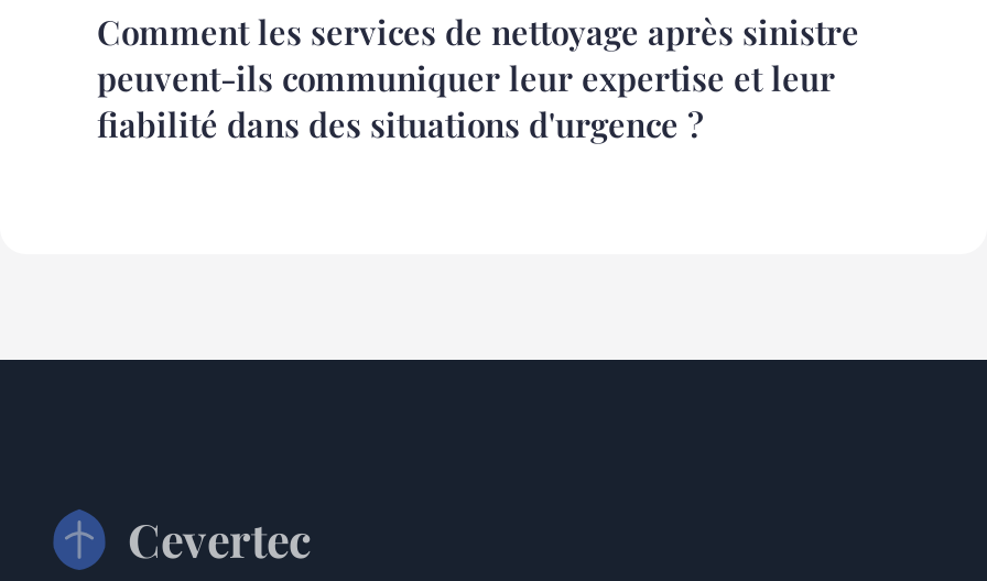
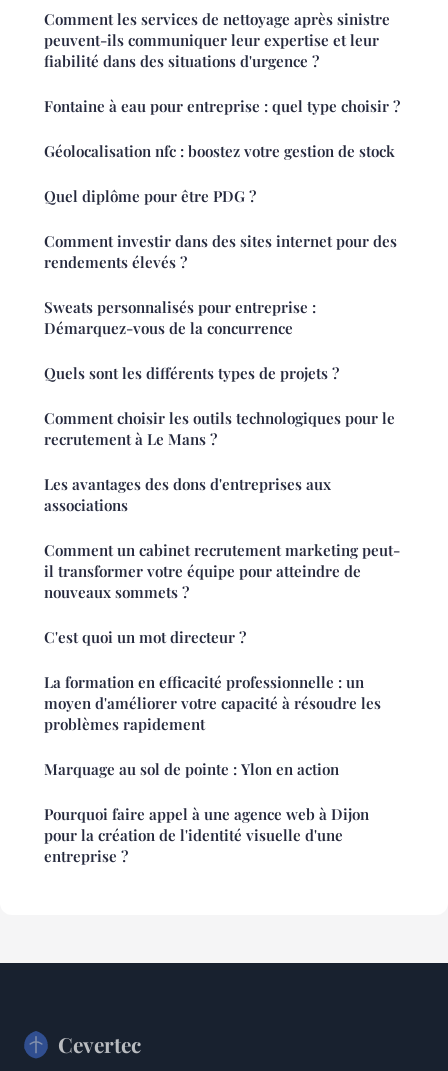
none -> [44,96,400,866] Fontaine à eau pour entreprise : quel type choisir ? | Géolocalisation nfc : boostez votre gestion de stock | Quel diplôme pour être PDG ? | Comment investir dans des sites internet pour des | rendements élevés ? | Sweats personnalisés pour entreprise : | Démarquez-vous de la concurrence | Quels sont les différents types de projets ? | Comment choisir les outils technologiques pour le | recrutement à Le Mans ? | Les avantages des dons d'entreprises aux | associations | Comment un cabinet recrutement marketing peut- | il transformer votre équipe pour atteindre de | nouveaux sommets ? | C'est quoi un mot directeur ? | La formation en efficacité professionnelle : un | moyen d'améliorer votre capacité à résoudre les | problèmes rapidement | Marquage au sol de pointe : Ylon en action | Pourquoi faire appel à une agence web à Dijon | pour la création de l'identité visuelle d'une | entreprise ?

